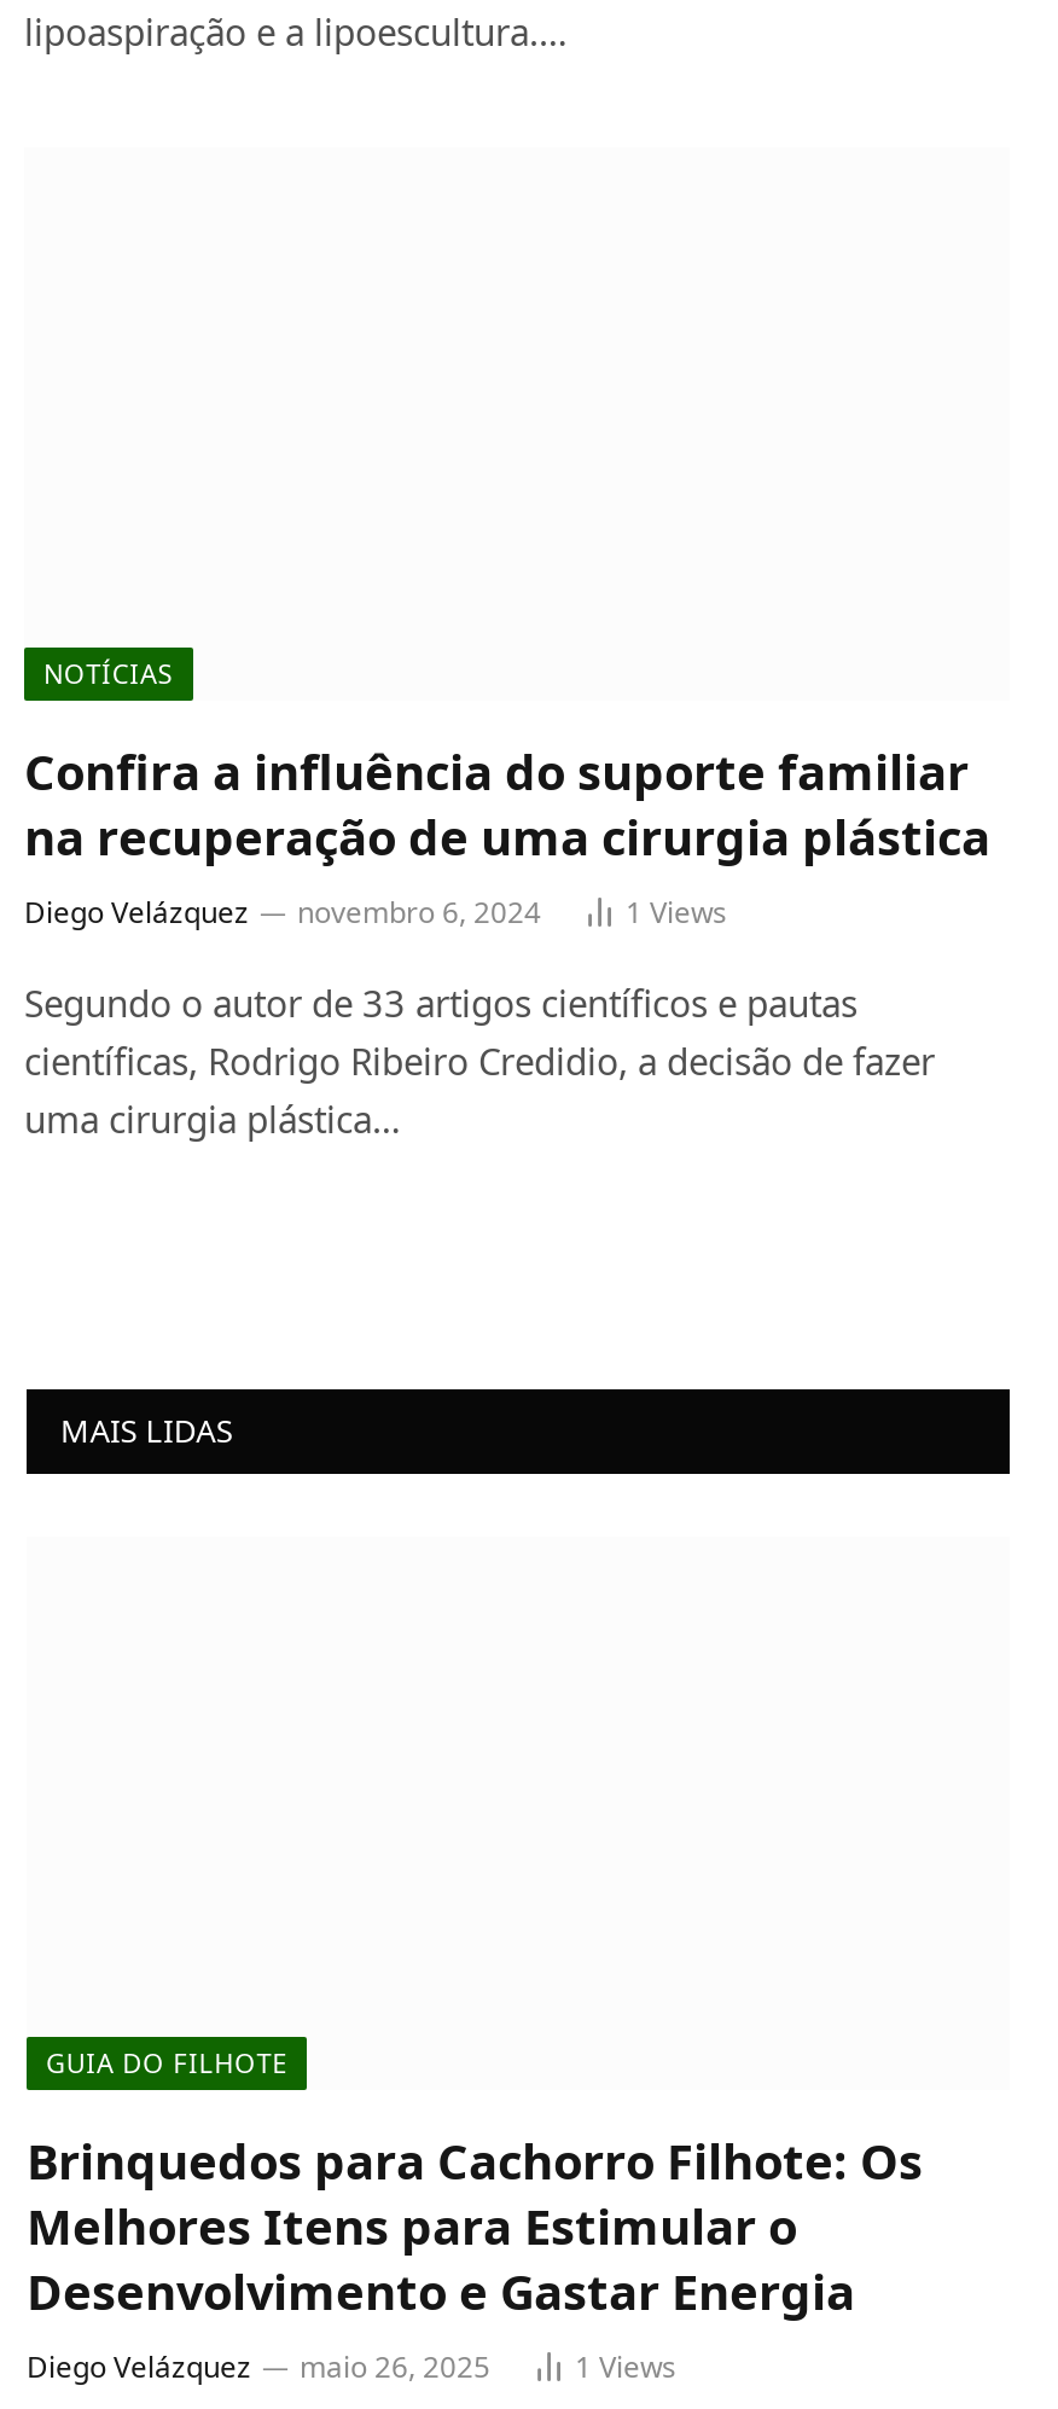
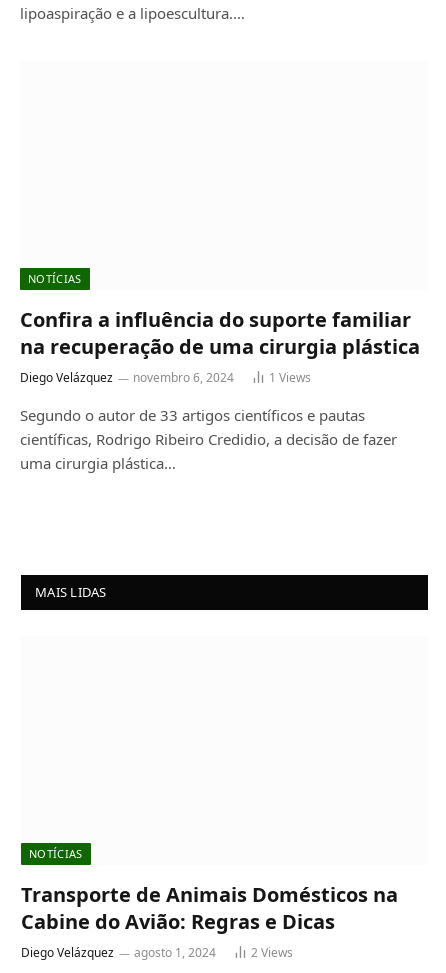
[46,2044,287,2080] GUIA DO FILHOTE -> [29,846,83,861] NOTÍCIAS
[27,2128,923,2324] Brinquedos para Cachorro Filhote: Os | Melhores Itens para Estimular o | Desenvolvimento e Gastar Energia -> [21,881,398,935] Transporte de Animais Domésticos na | Cabine do Avião: Regras e Dicas
[300,2346,676,2387] maio 26, 2025 | 1 Views -> [134,944,293,961] agosto 1, 2024 | 2 Views

